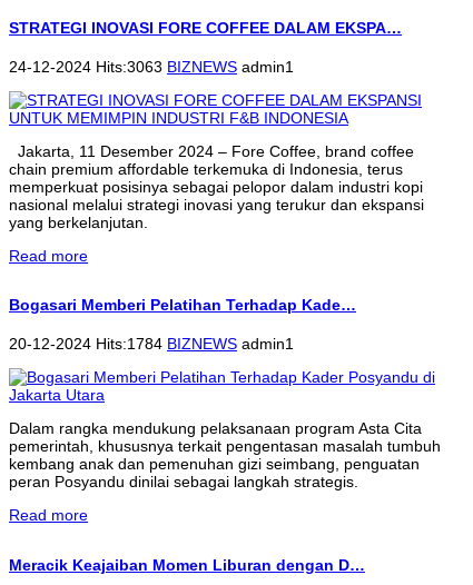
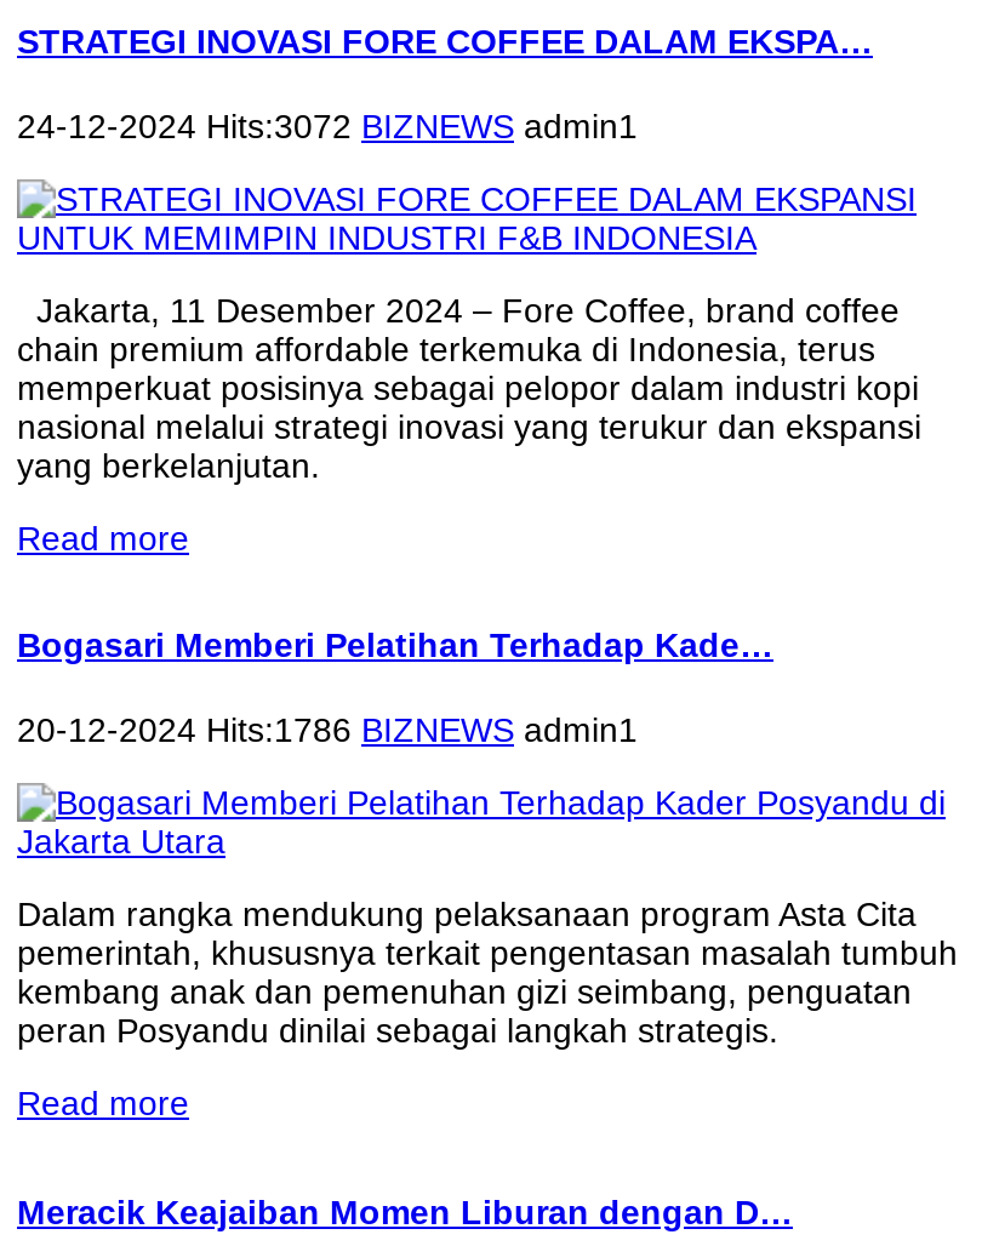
[9,57,294,75] 24-12-2024 Hits:3063 BIZNEWS admin1 -> [17,106,638,145] 24-12-2024 Hits:3072 BIZNEWS admin1
[9,335,294,352] 20-12-2024 Hits:1784 BIZNEWS admin1 -> [17,710,638,749] 20-12-2024 Hits:1786 BIZNEWS admin1

